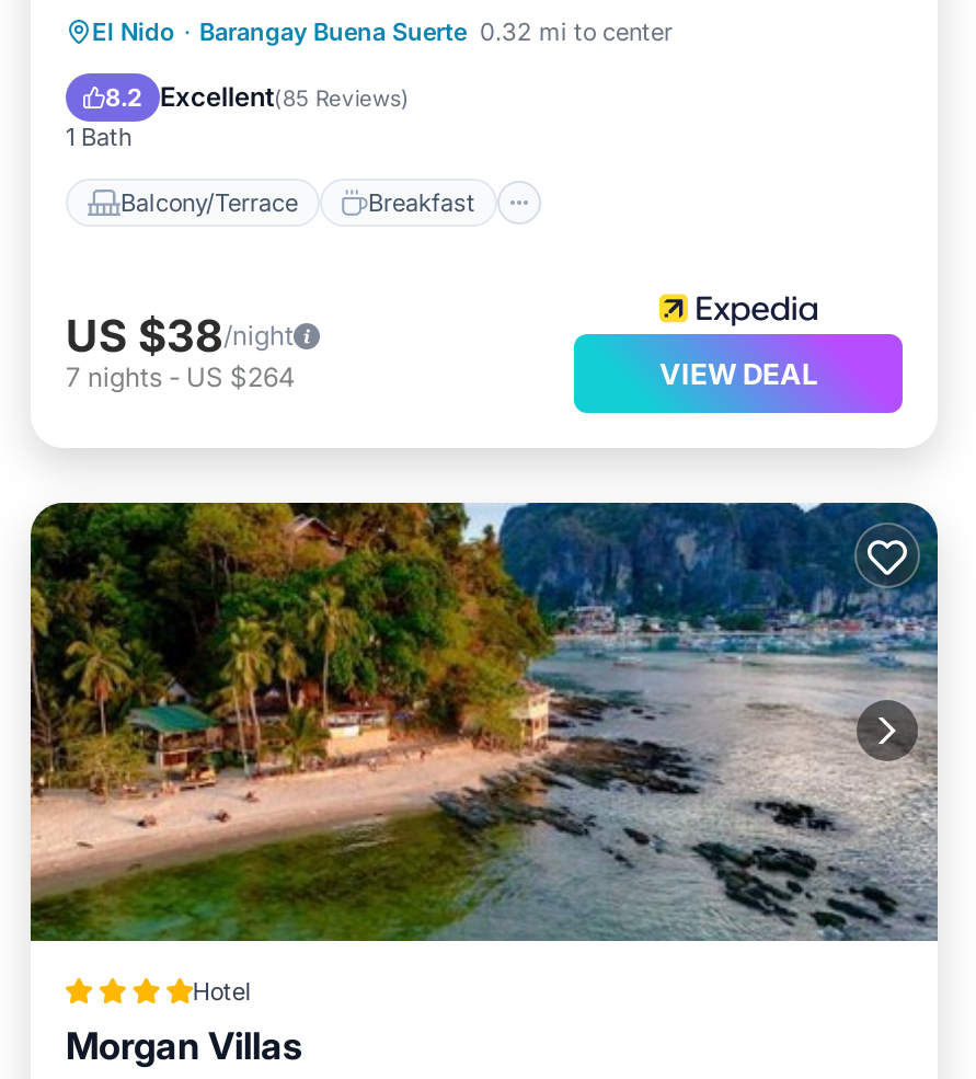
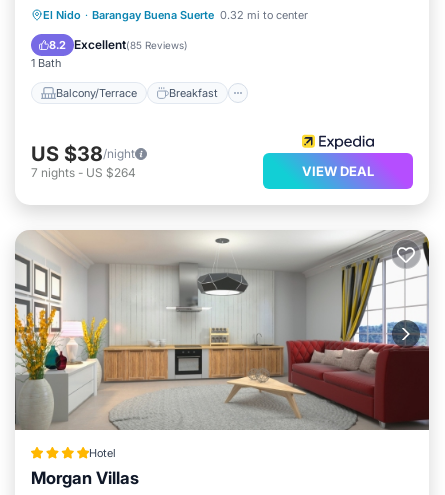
[28,501,938,943] [image] -> [14,230,430,431] [image]

